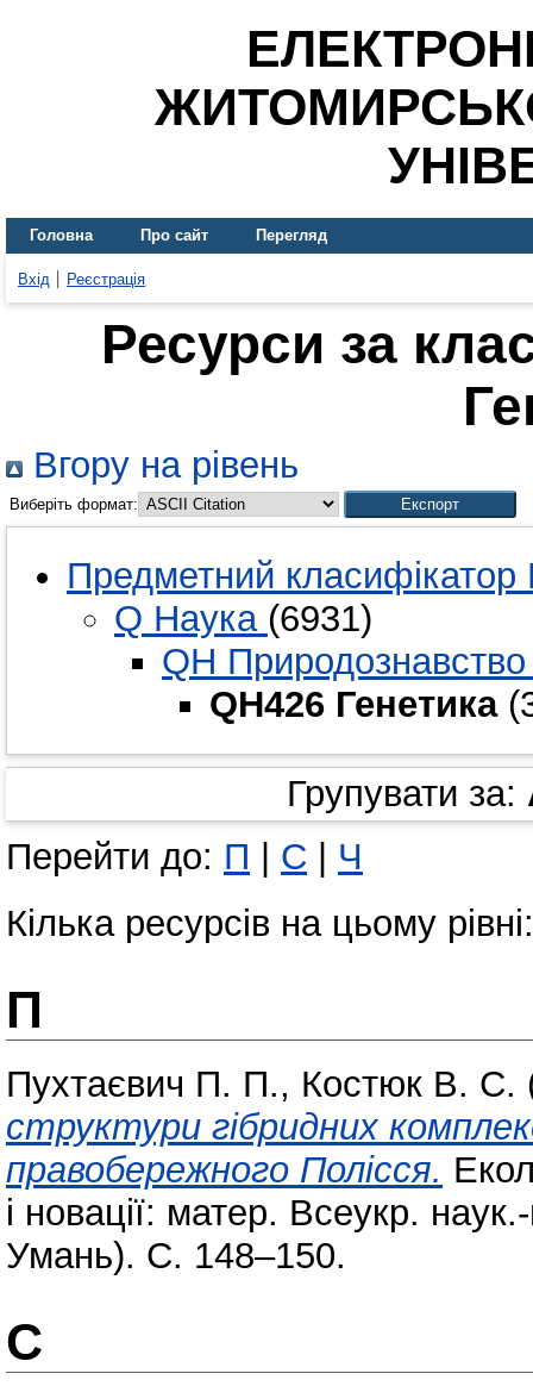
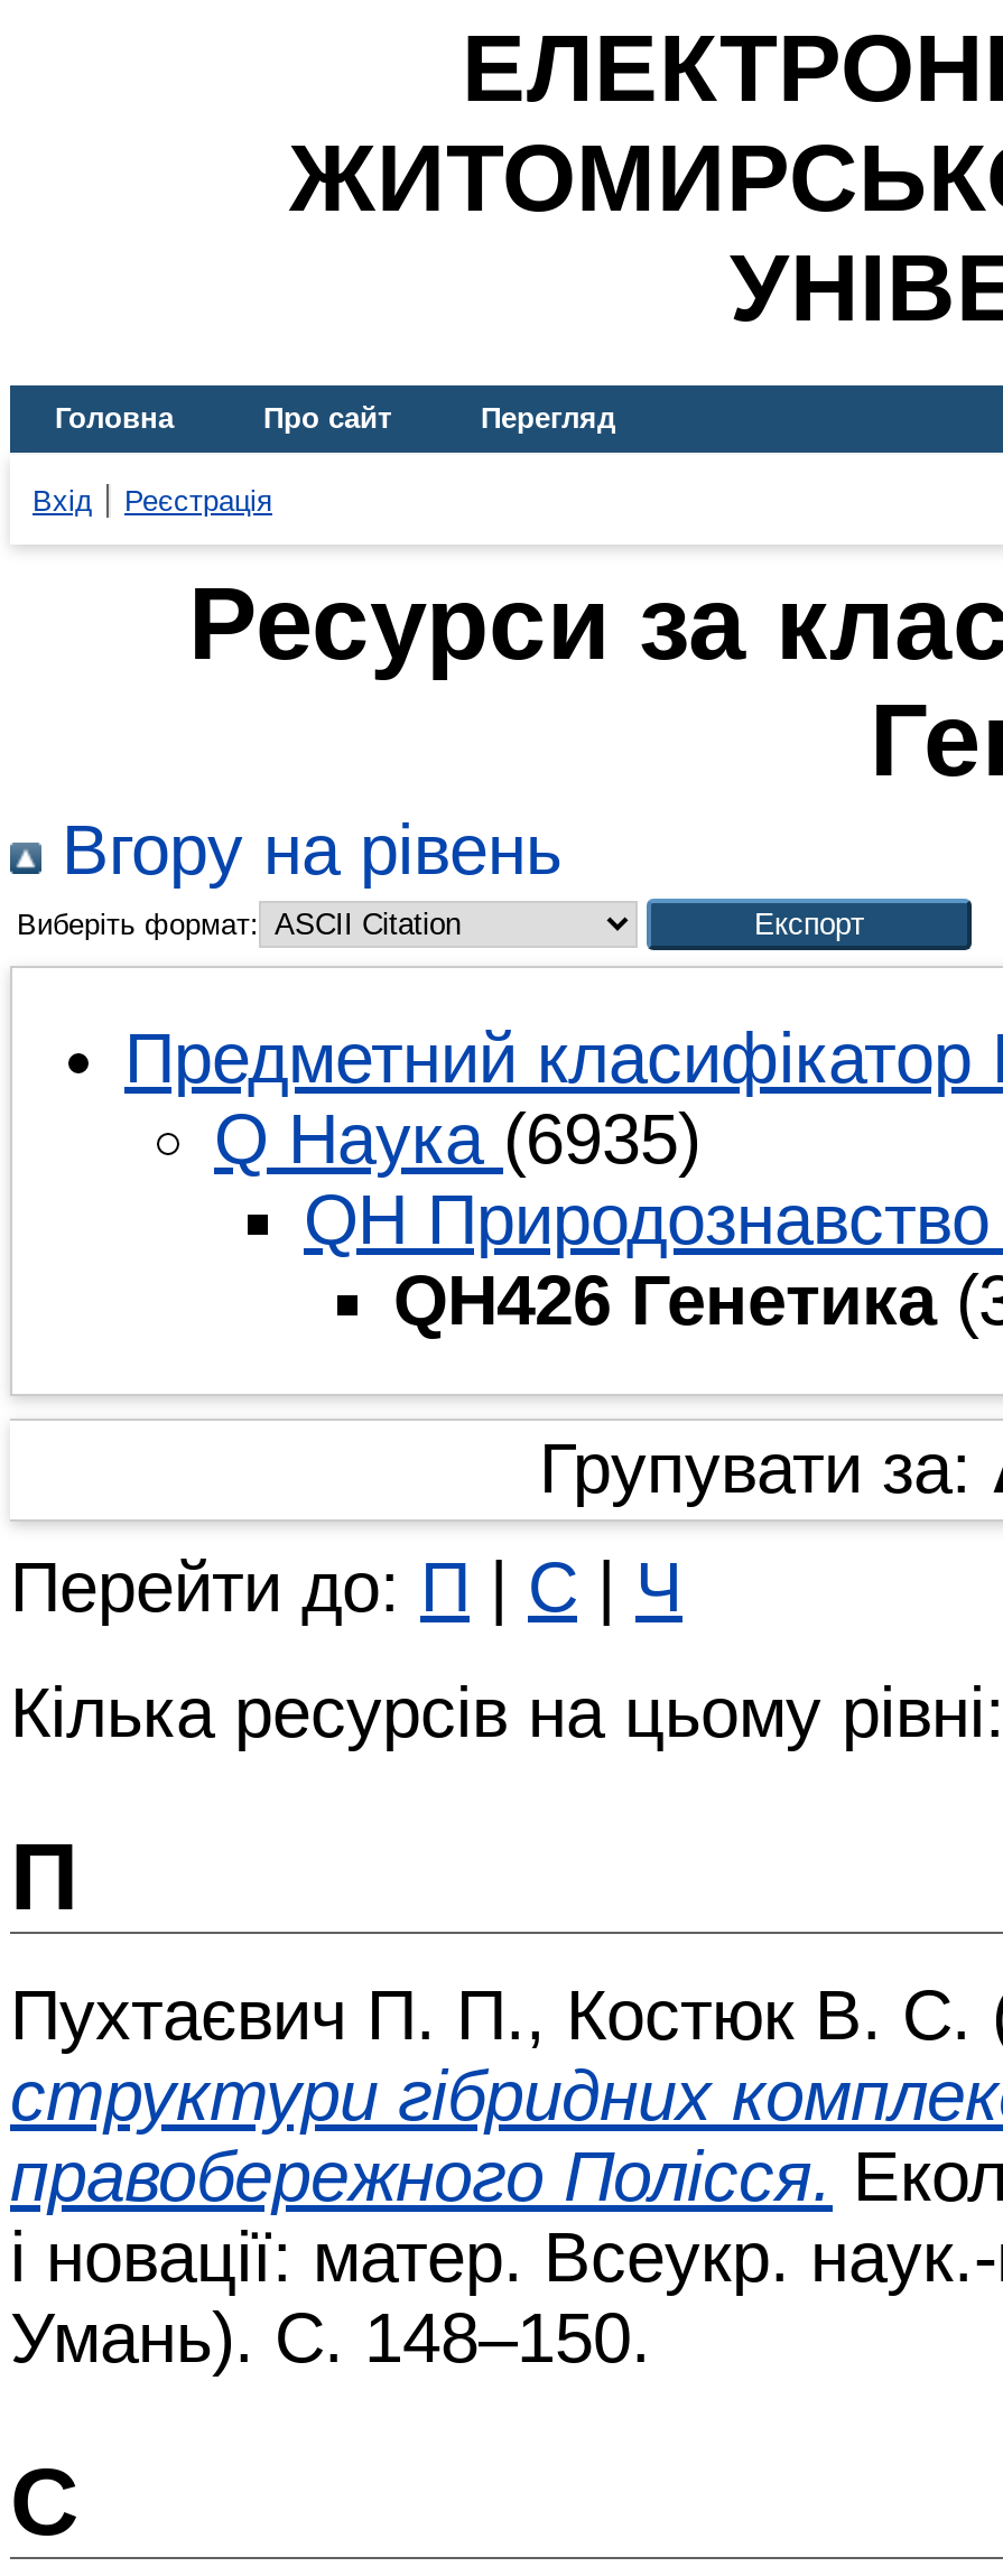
[114,598,372,639] Q Наука (6931) -> [214,1100,700,1179] Q Наука (6935)

